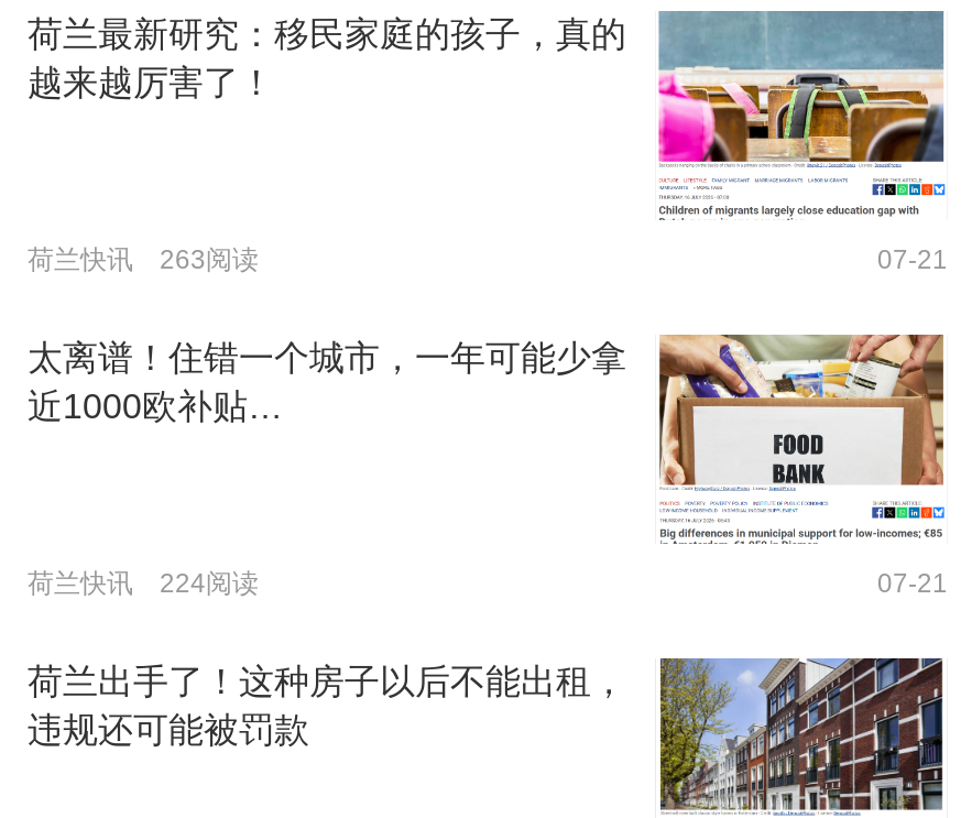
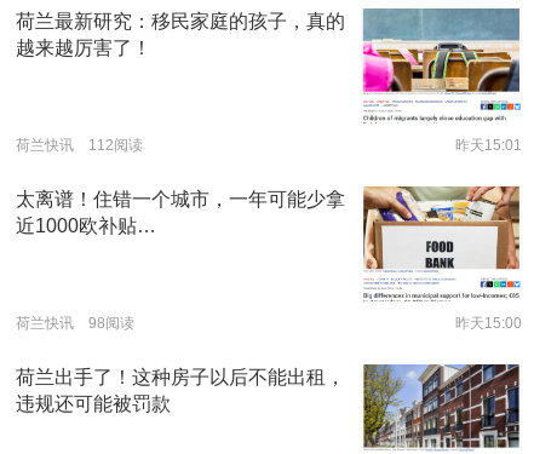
[28,245,948,276] 荷兰快讯 263阅读 | 07-21 -> [16,137,522,154] 荷兰快讯 112阅读 | 昨天15:01
[28,569,948,600] 荷兰快讯 224阅读 | 07-21 -> [16,315,522,332] 荷兰快讯 98阅读 | 昨天15:00

